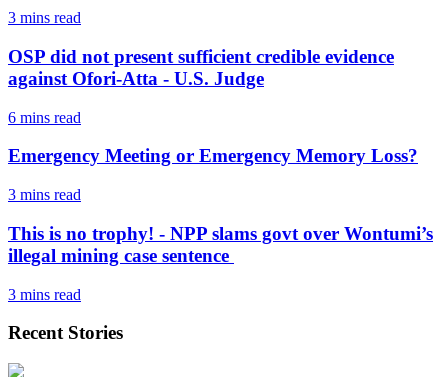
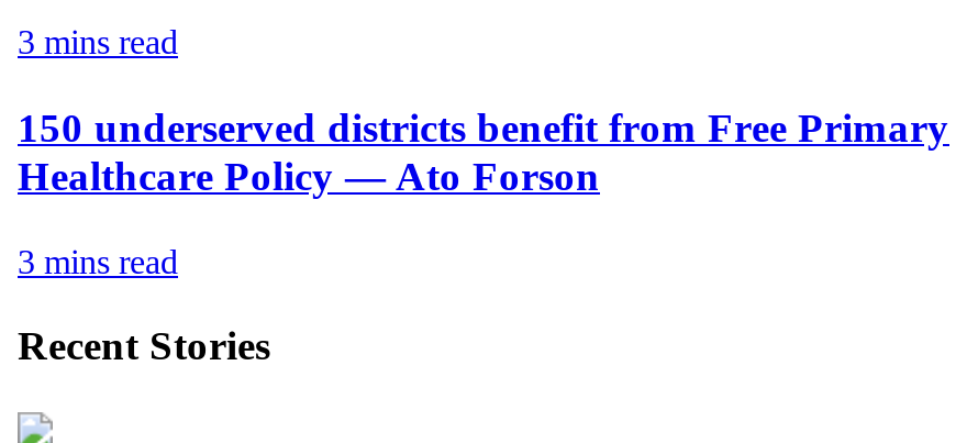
[8,46,433,266] OSP did not present sufficient credible evidence | against Ofori-Atta - U.S. Judge | 6 mins read | Emergency Meeting or Emergency Memory Loss? | 3 mins read | This is no trophy! - NPP slams govt over Wontumi’s | illegal mining case sentence -> [18,104,949,199] 150 underserved districts benefit from Free Primary | Healthcare Policy — Ato Forson

